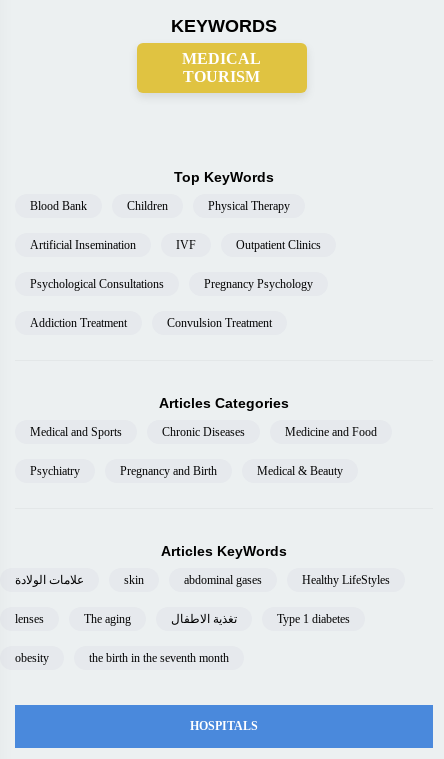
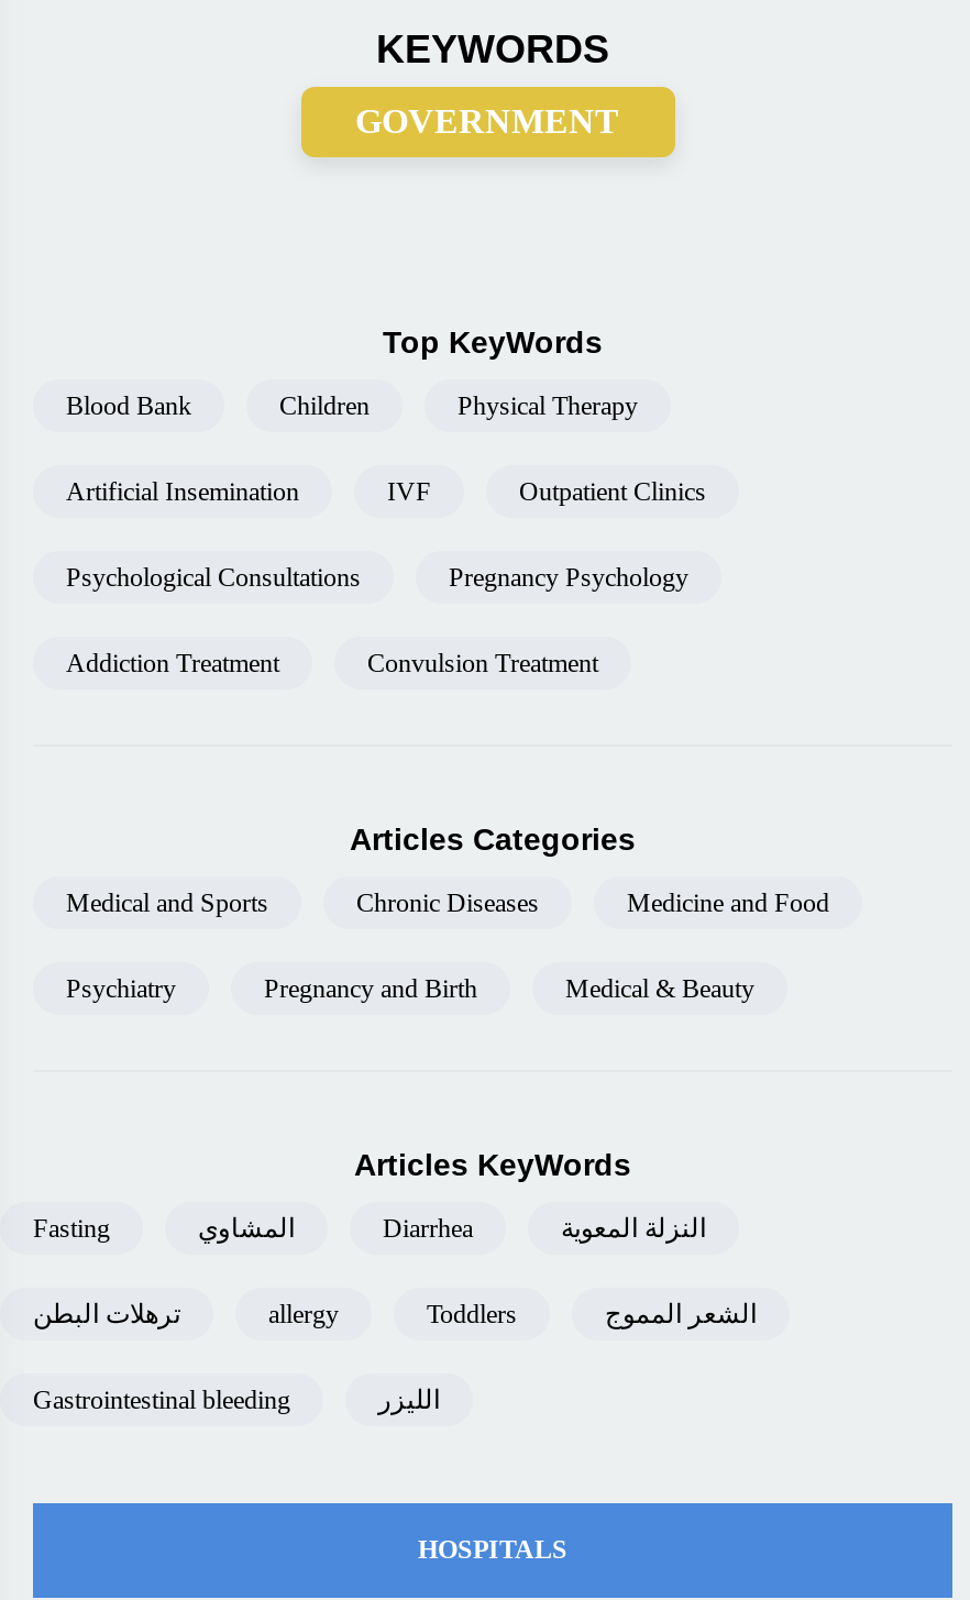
[182,50,261,85] MEDICAL | TOURISM -> [355,102,619,140] GOVERNMENT
[15,573,390,587] علامات الولادة | skin | abdominal gases | Healthy LifeStyles -> [33,1213,706,1244] Fasting | المشاوي | Diarrhea | النزلة المعوية
[15,612,350,626] lenses | The aging | تغذية الاطفال | Type 1 diabetes -> [33,1299,757,1329] ترهلات البطن | allergy | Toddlers | الشعر المموج
[15,651,229,665] obesity | the birth in the seventh month -> [33,1384,440,1415] Gastrointestinal bleeding | الليزر

